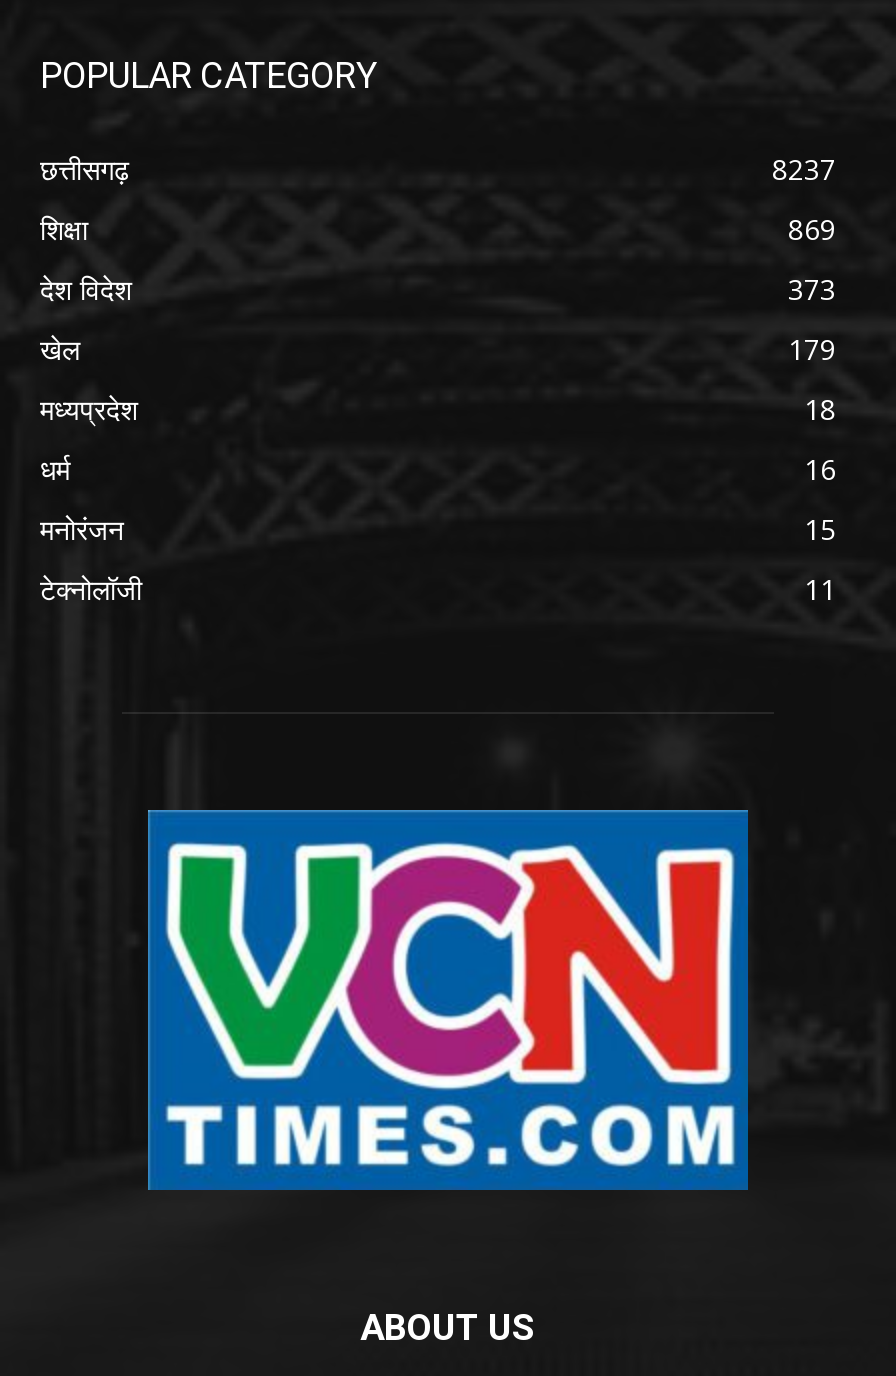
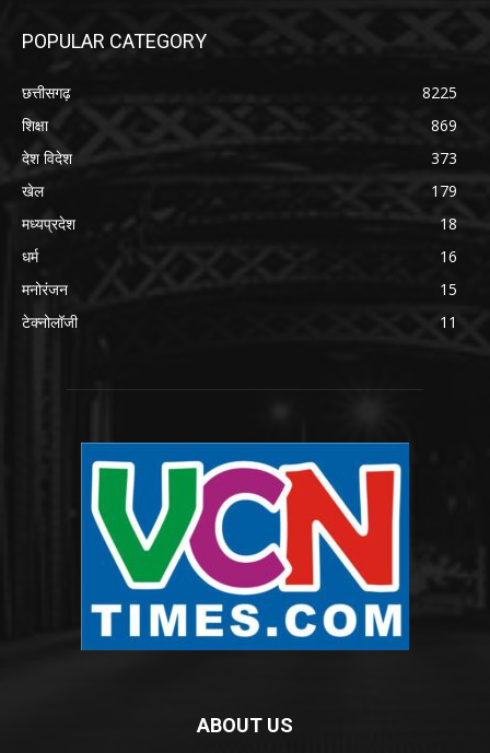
[772,150,836,188] 8237 -> [422,82,457,103] 8225

